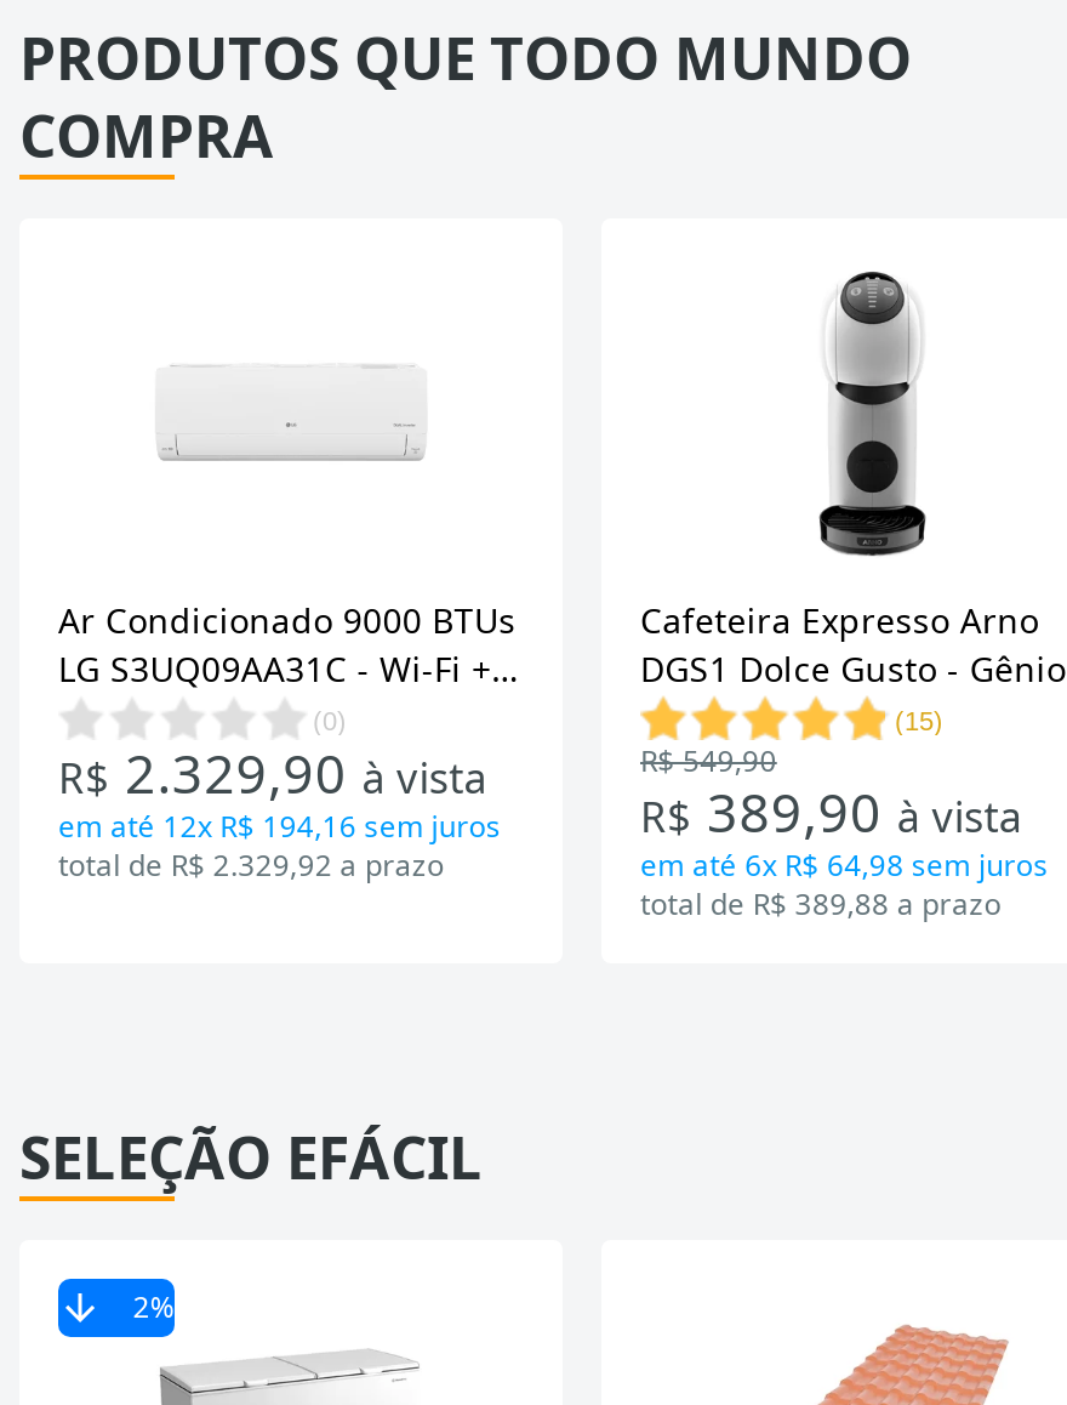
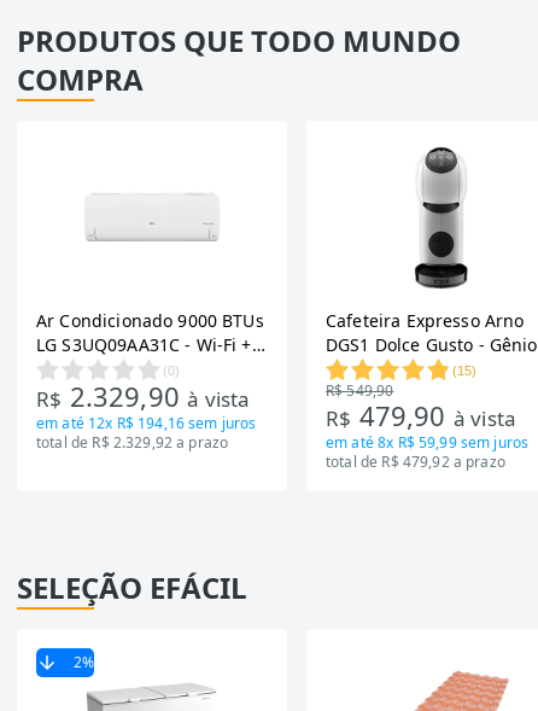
[640,774,1024,847] R$389,90 à vista -> [326,397,516,433] R$479,90 à vista
[640,844,1048,886] em até 6x R$ 64,98 sem juros -> [326,432,529,453] em até 8x R$ 59,99 sem juros
[640,883,1001,925] total de R$ 389,88 a prazo -> [326,451,505,472] total de R$ 479,92 a prazo

